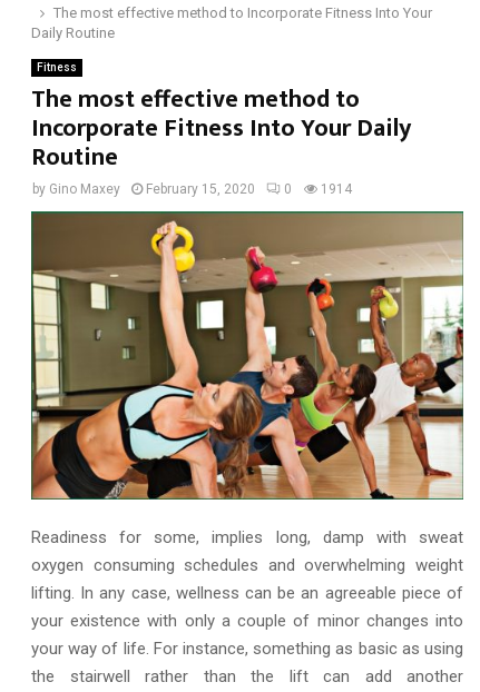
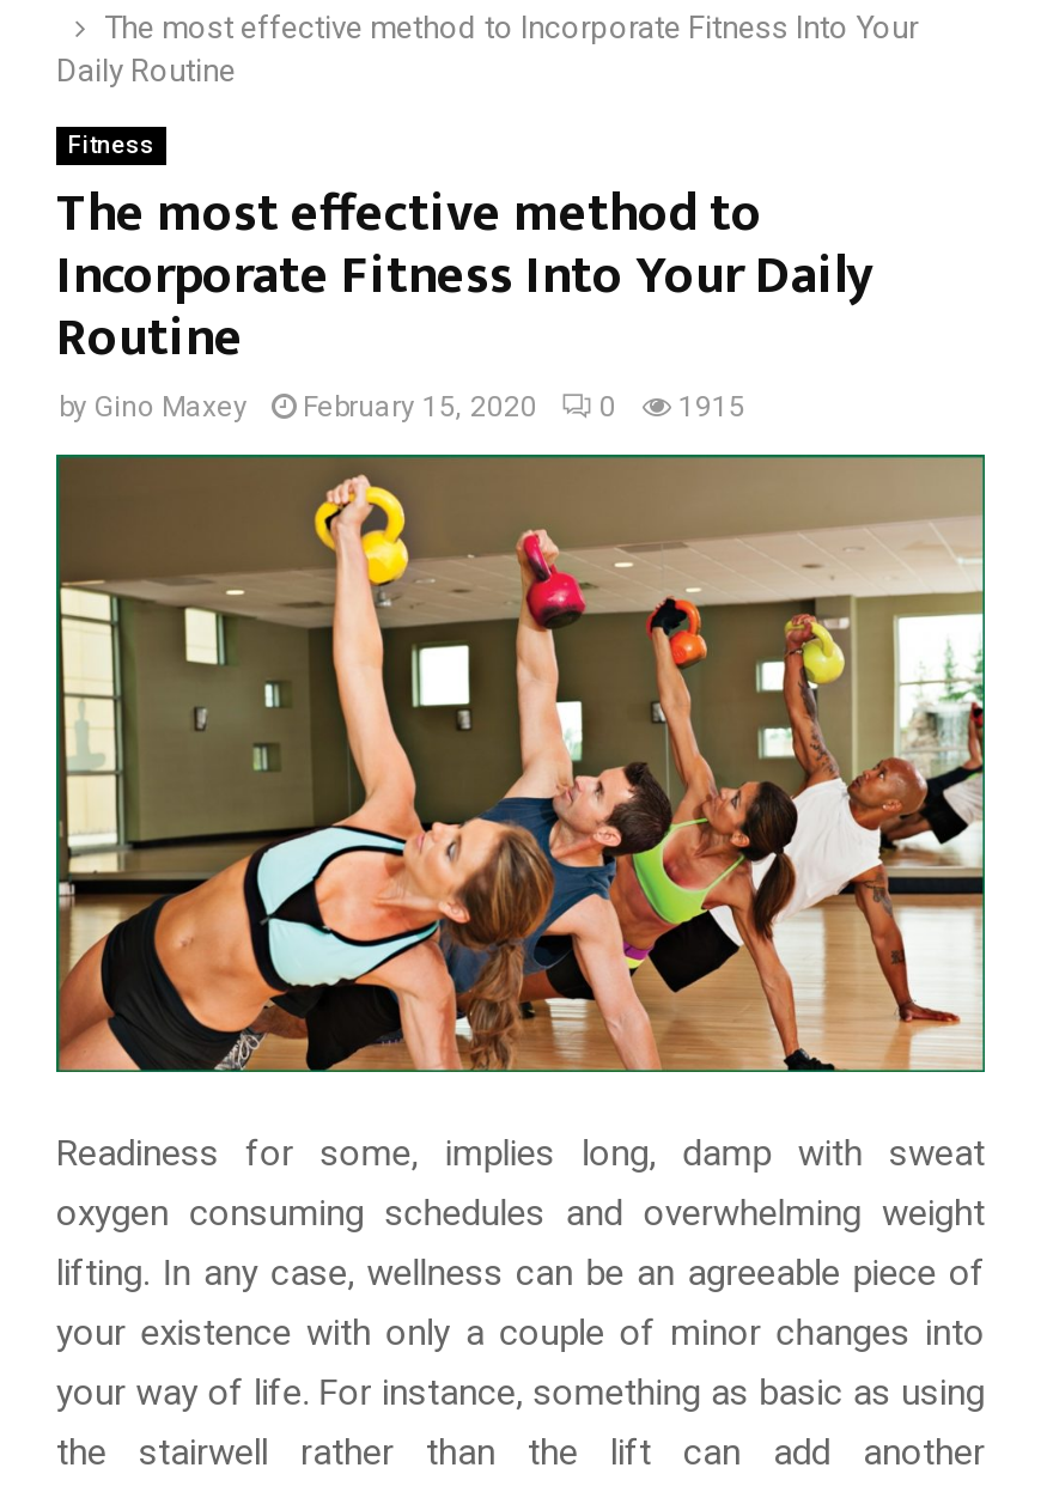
[32,181,352,197] by Gino Maxey February 15, 2020 0 1914 -> [59,390,745,424] by Gino Maxey February 15, 2020 0 1915

